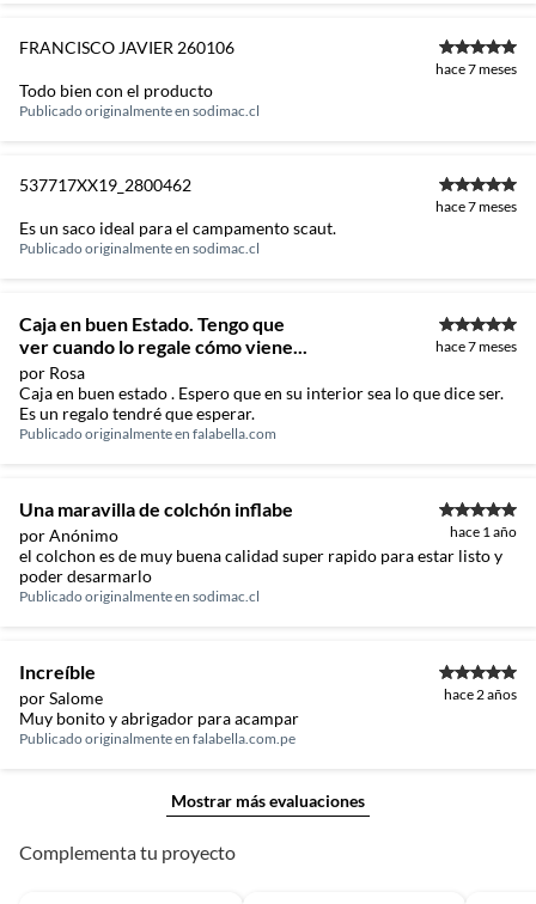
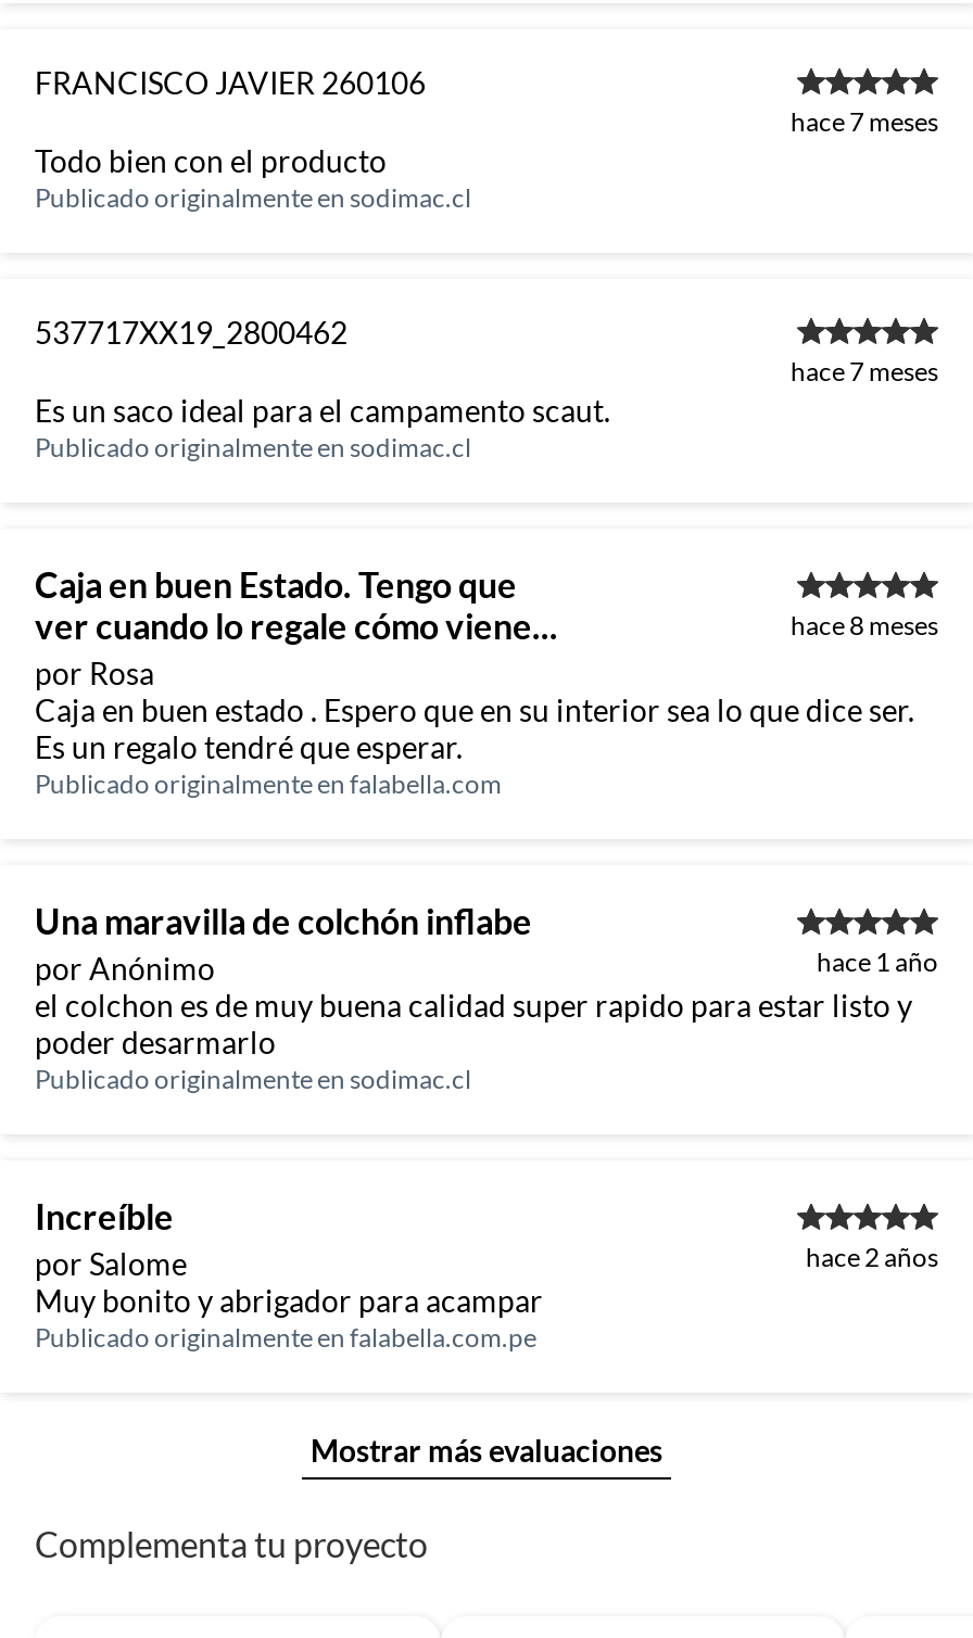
[435,337,517,355] hace 7 meses -> [791,608,938,641] hace 8 meses

